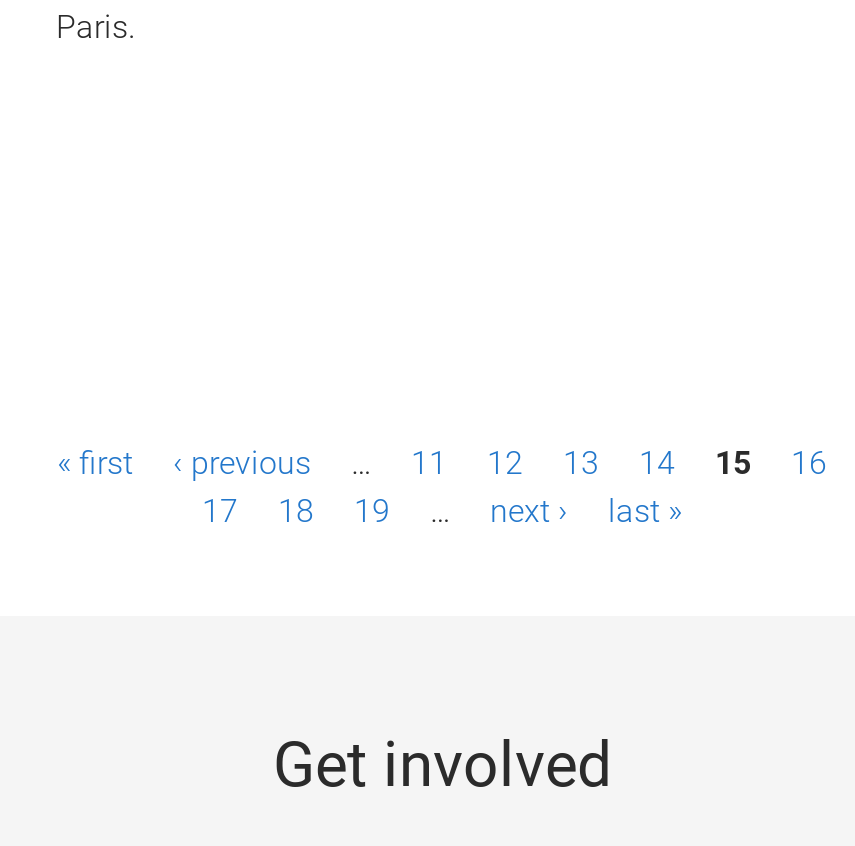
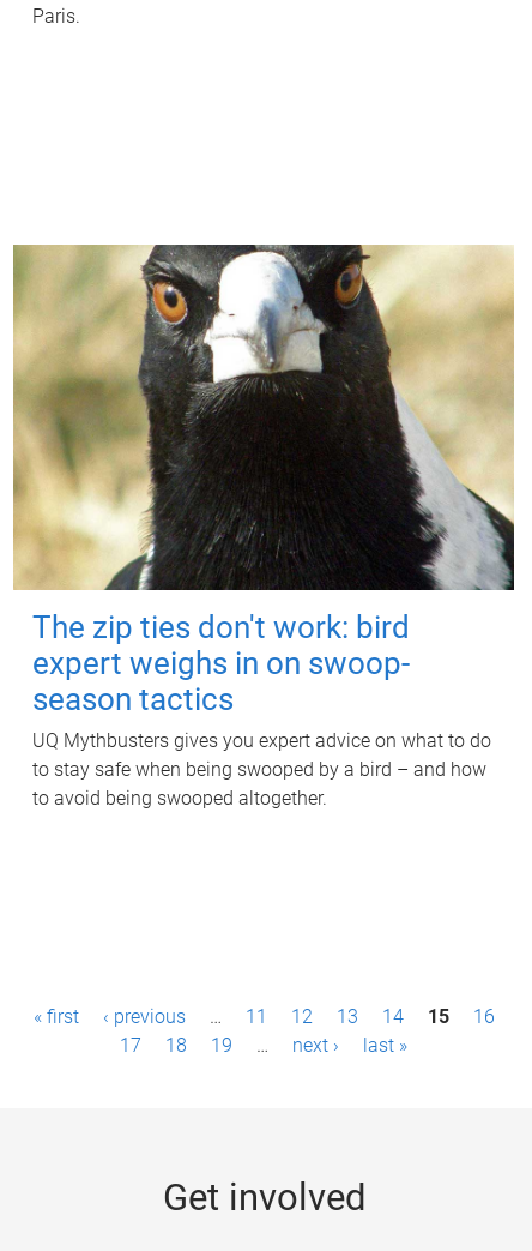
none -> [12,243,515,810] [image] | The zip ties don't work: bird | expert weighs in on swoop- | season tactics | UQ Mythbusters gives you expert advice on what to do | to stay safe when being swooped by a bird – and how | to avoid being swooped altogether.

